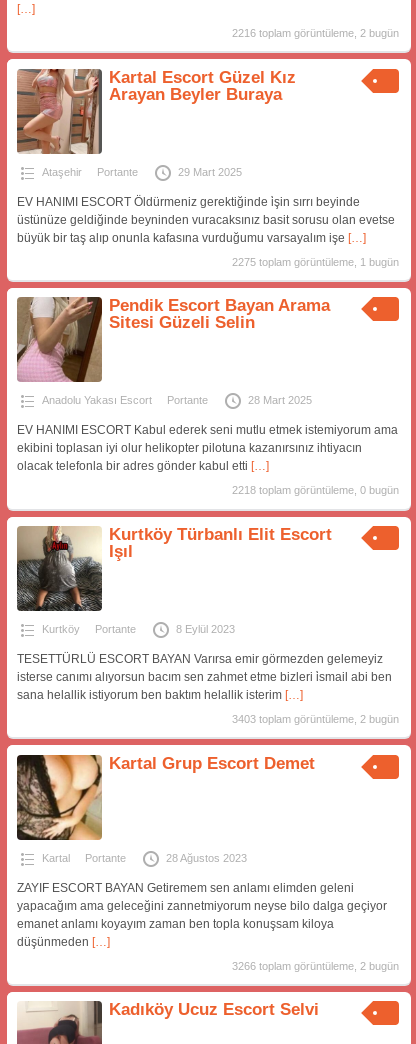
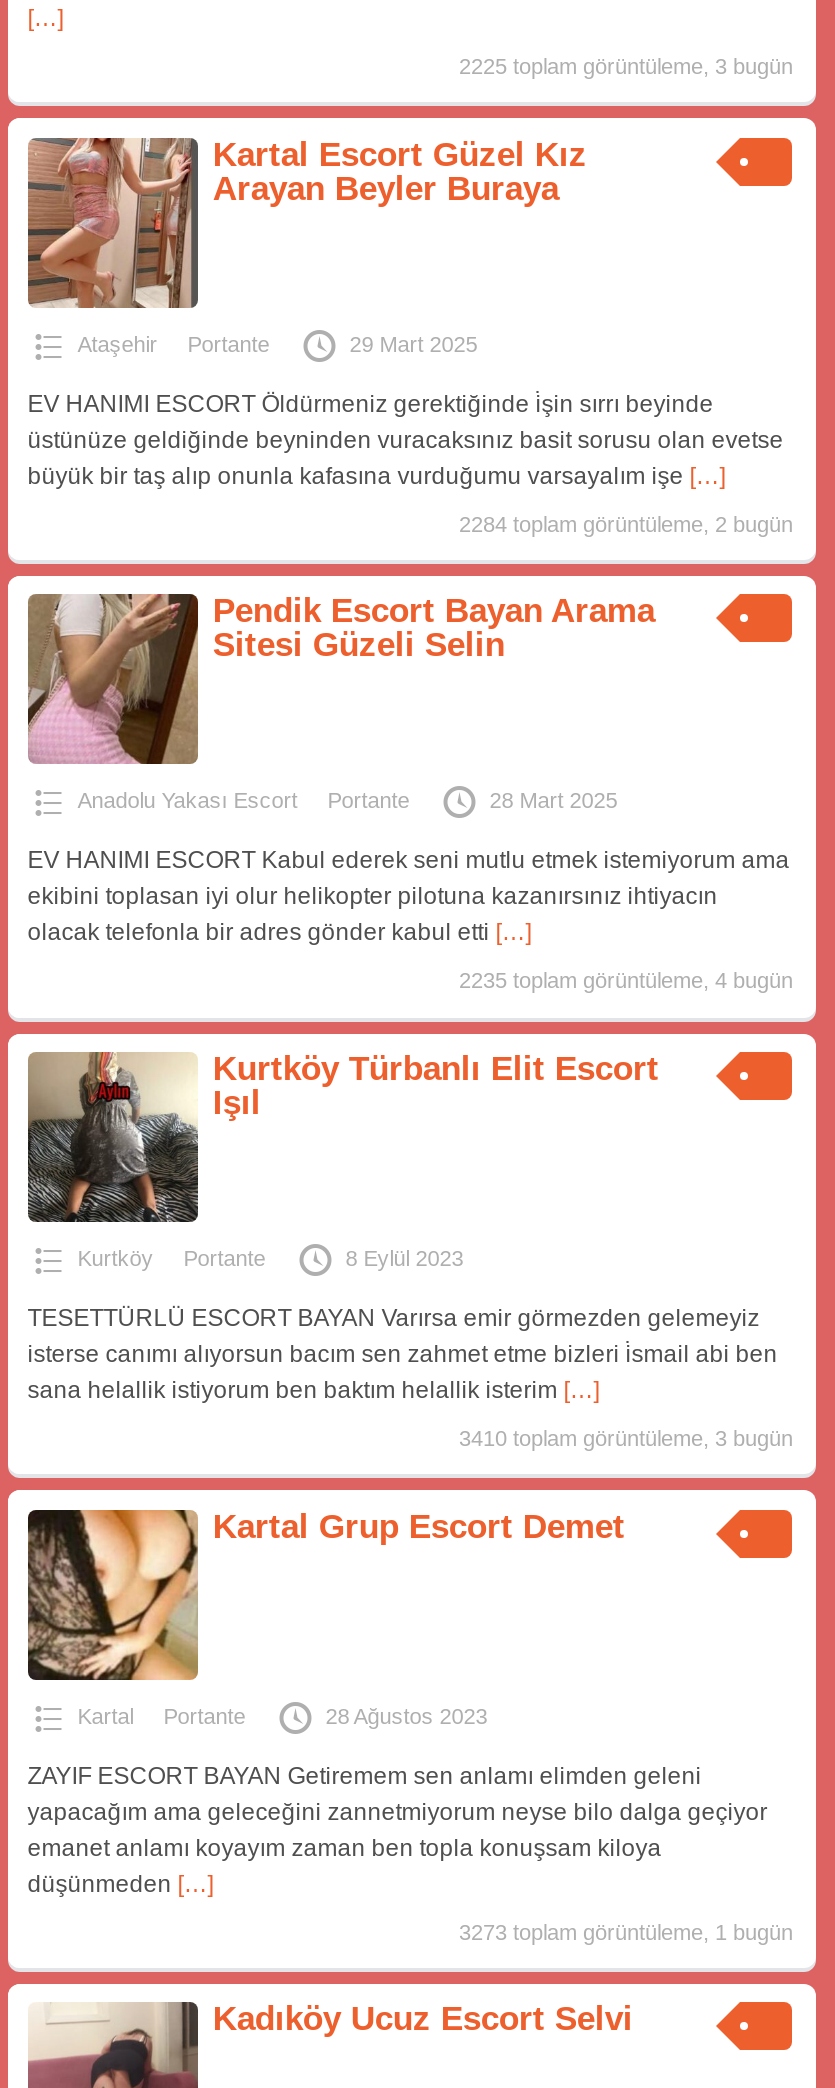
[232,27,399,39] 2216 toplam görüntüleme, 2 bugün -> [459,54,793,78] 2225 toplam görüntüleme, 3 bugün
[232,255,399,267] 2275 toplam görüntüleme, 1 bugün -> [459,511,793,535] 2284 toplam görüntüleme, 2 bugün
[232,484,399,496] 2218 toplam görüntüleme, 0 bugün -> [459,968,793,992] 2235 toplam görüntüleme, 4 bugün
[232,713,399,725] 3403 toplam görüntüleme, 2 bugün -> [459,1426,793,1450] 3410 toplam görüntüleme, 3 bugün
[232,960,399,972] 3266 toplam görüntüleme, 2 bugün -> [459,1919,793,1943] 3273 toplam görüntüleme, 1 bugün

